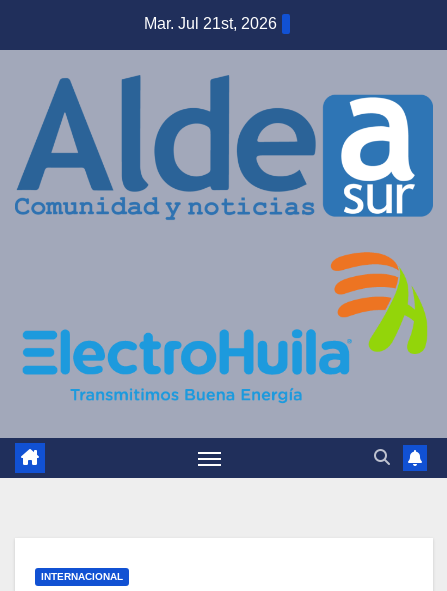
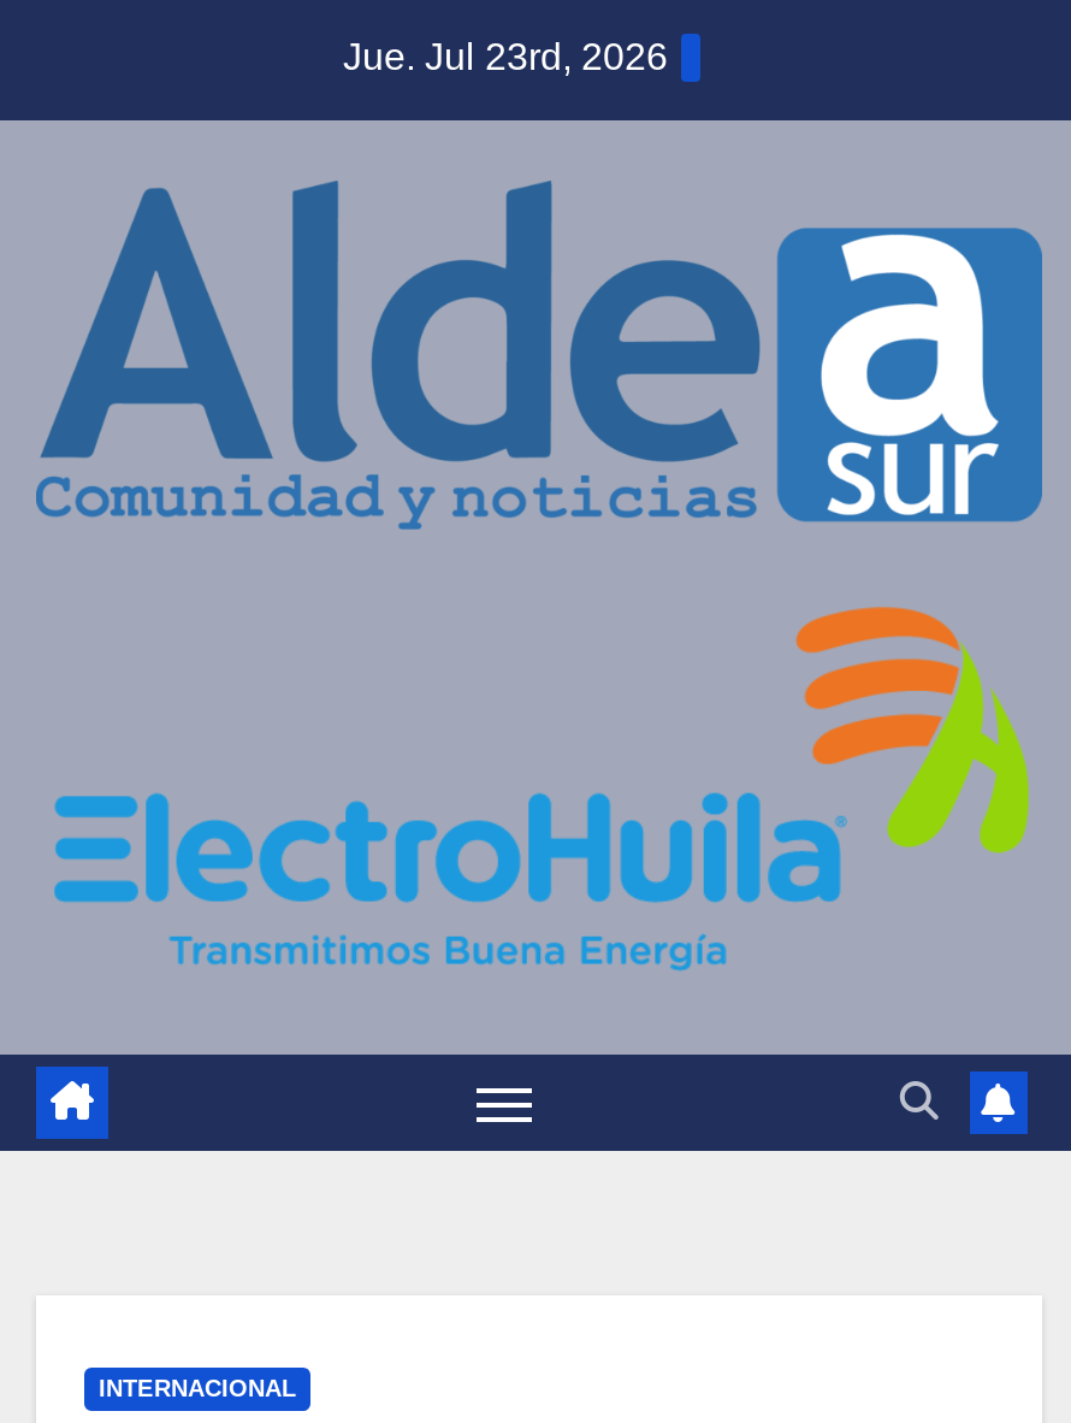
[143,15,276,32] Mar. Jul 21st, 2026 -> [343,36,668,77] Jue. Jul 23rd, 2026

